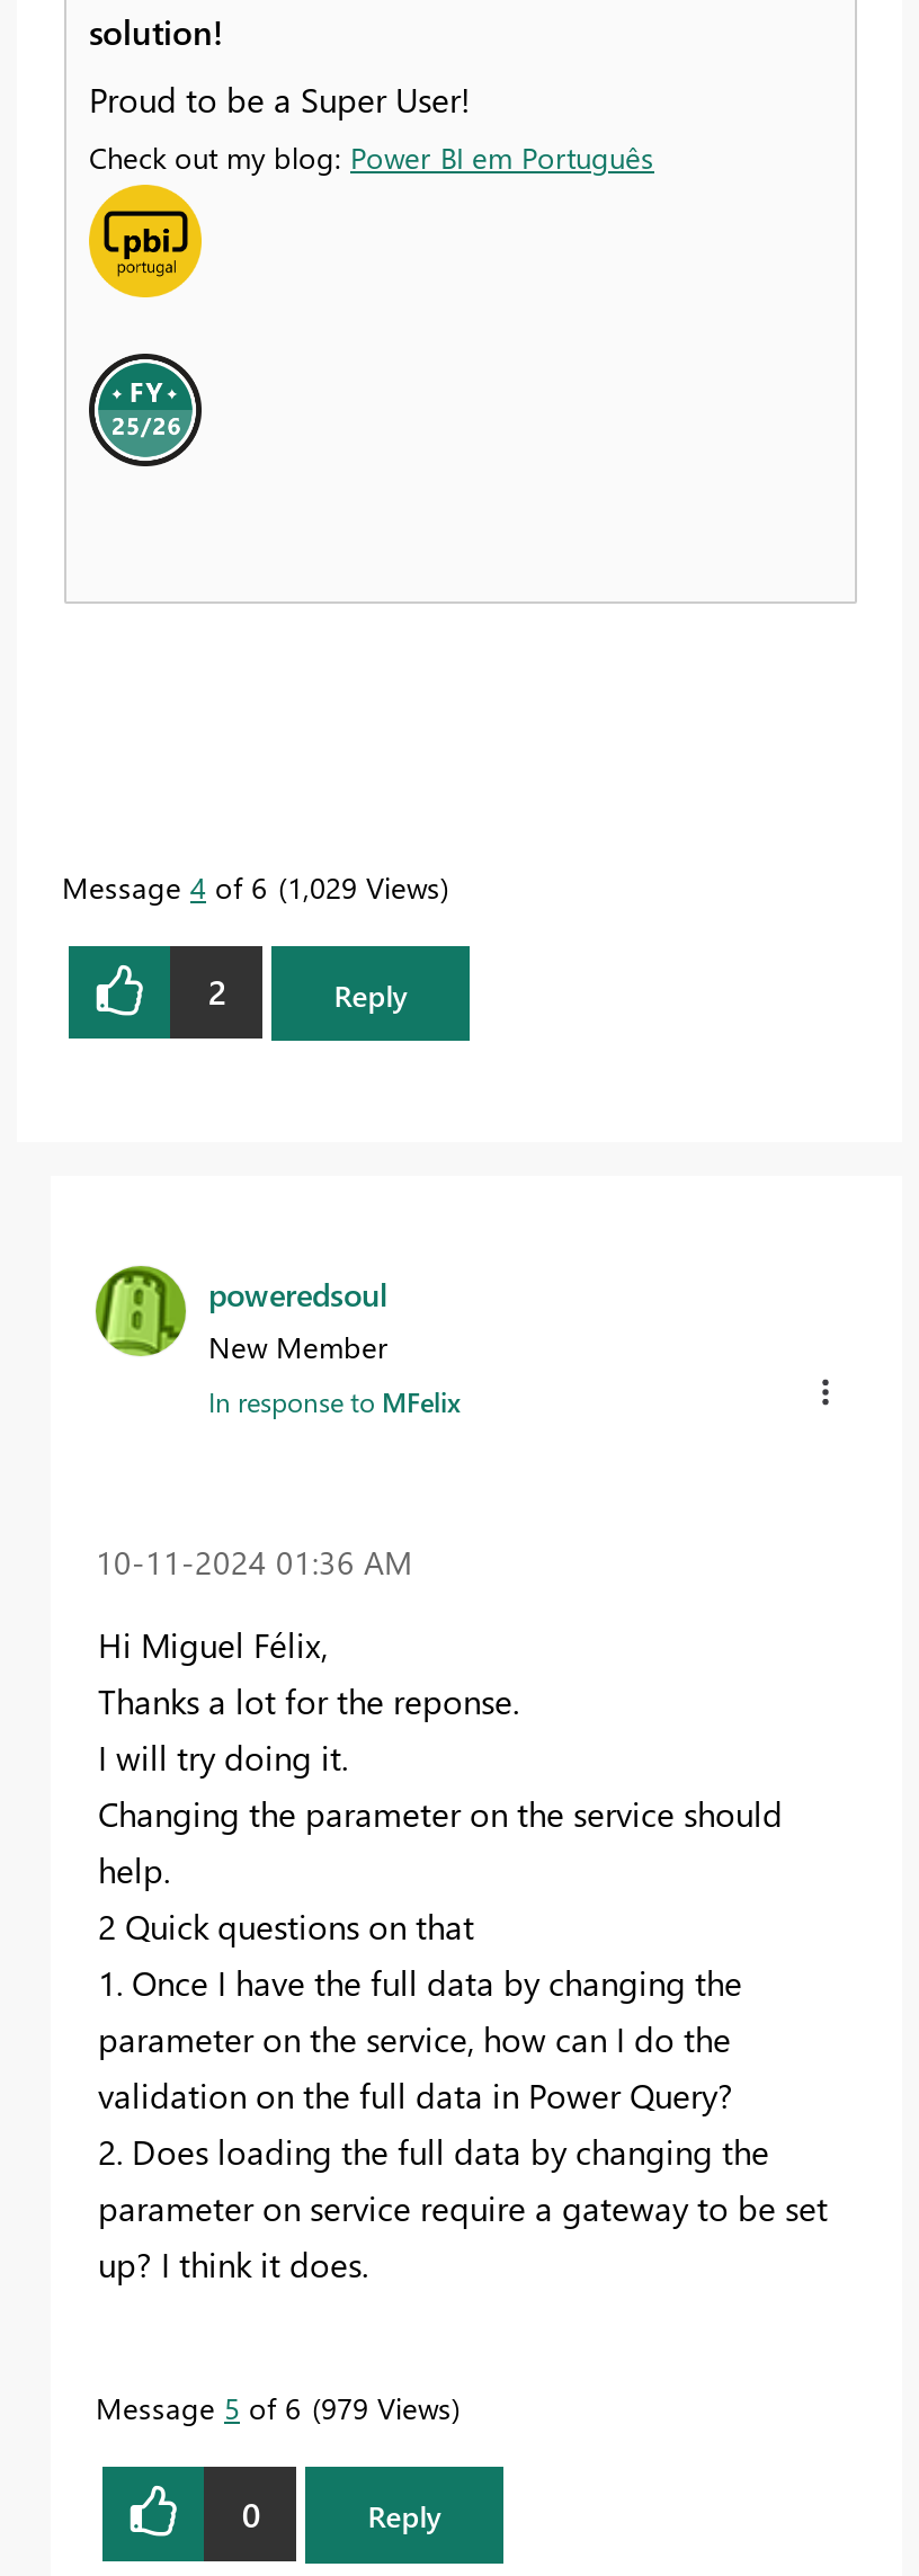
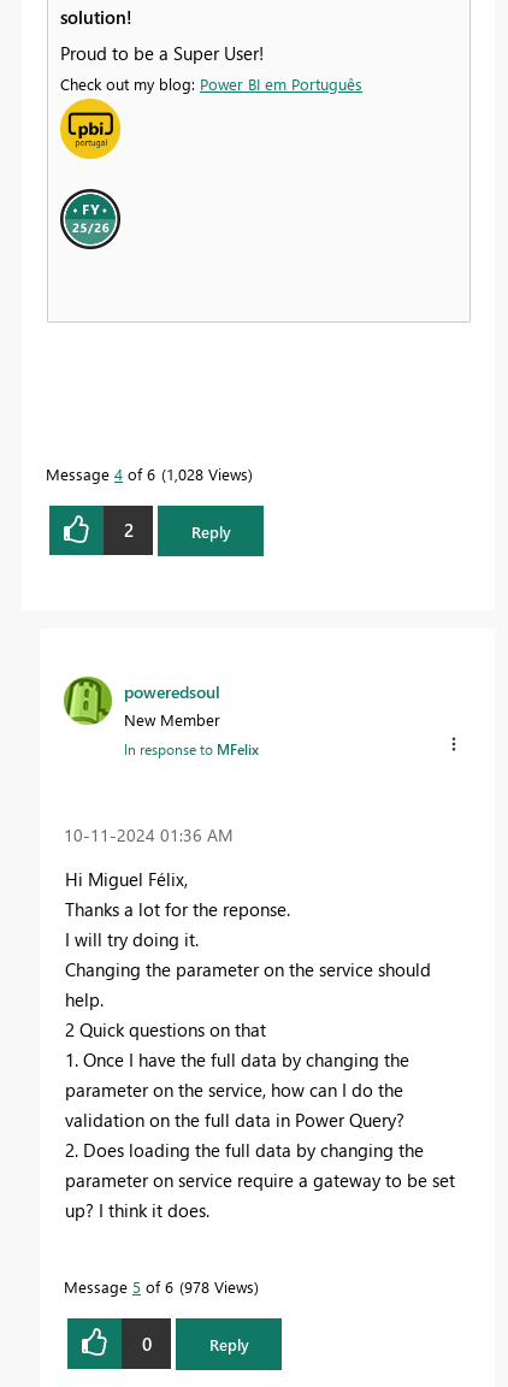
[62,867,440,905] Message 4 of 6 1,029 Views -> [46,463,248,484] Message 4 of 6 1,028 Views
[96,2389,452,2427] Message 5 of 6 979 Views -> [64,1277,254,1297] Message 5 of 6 978 Views

